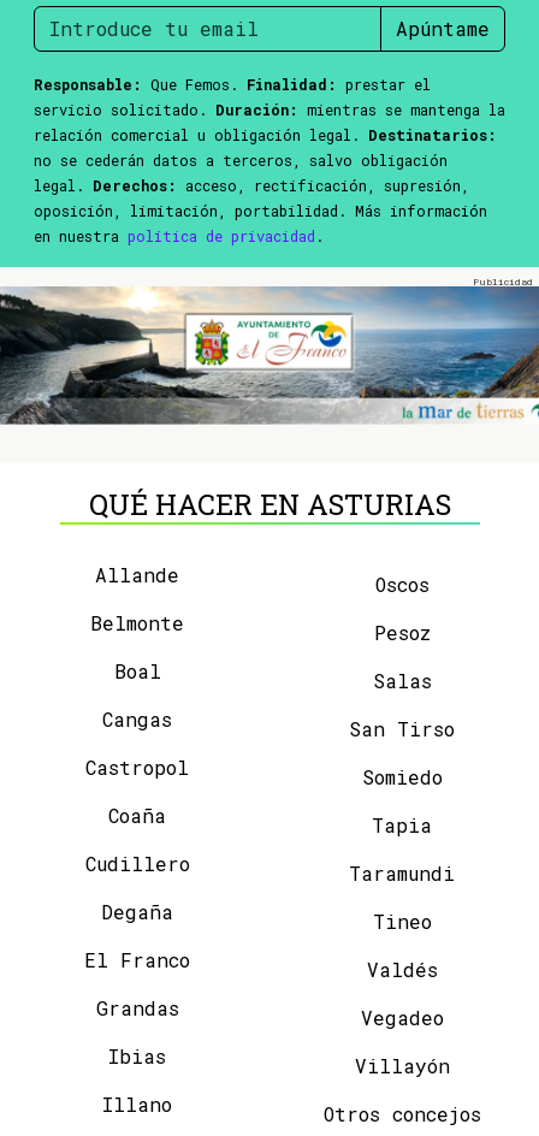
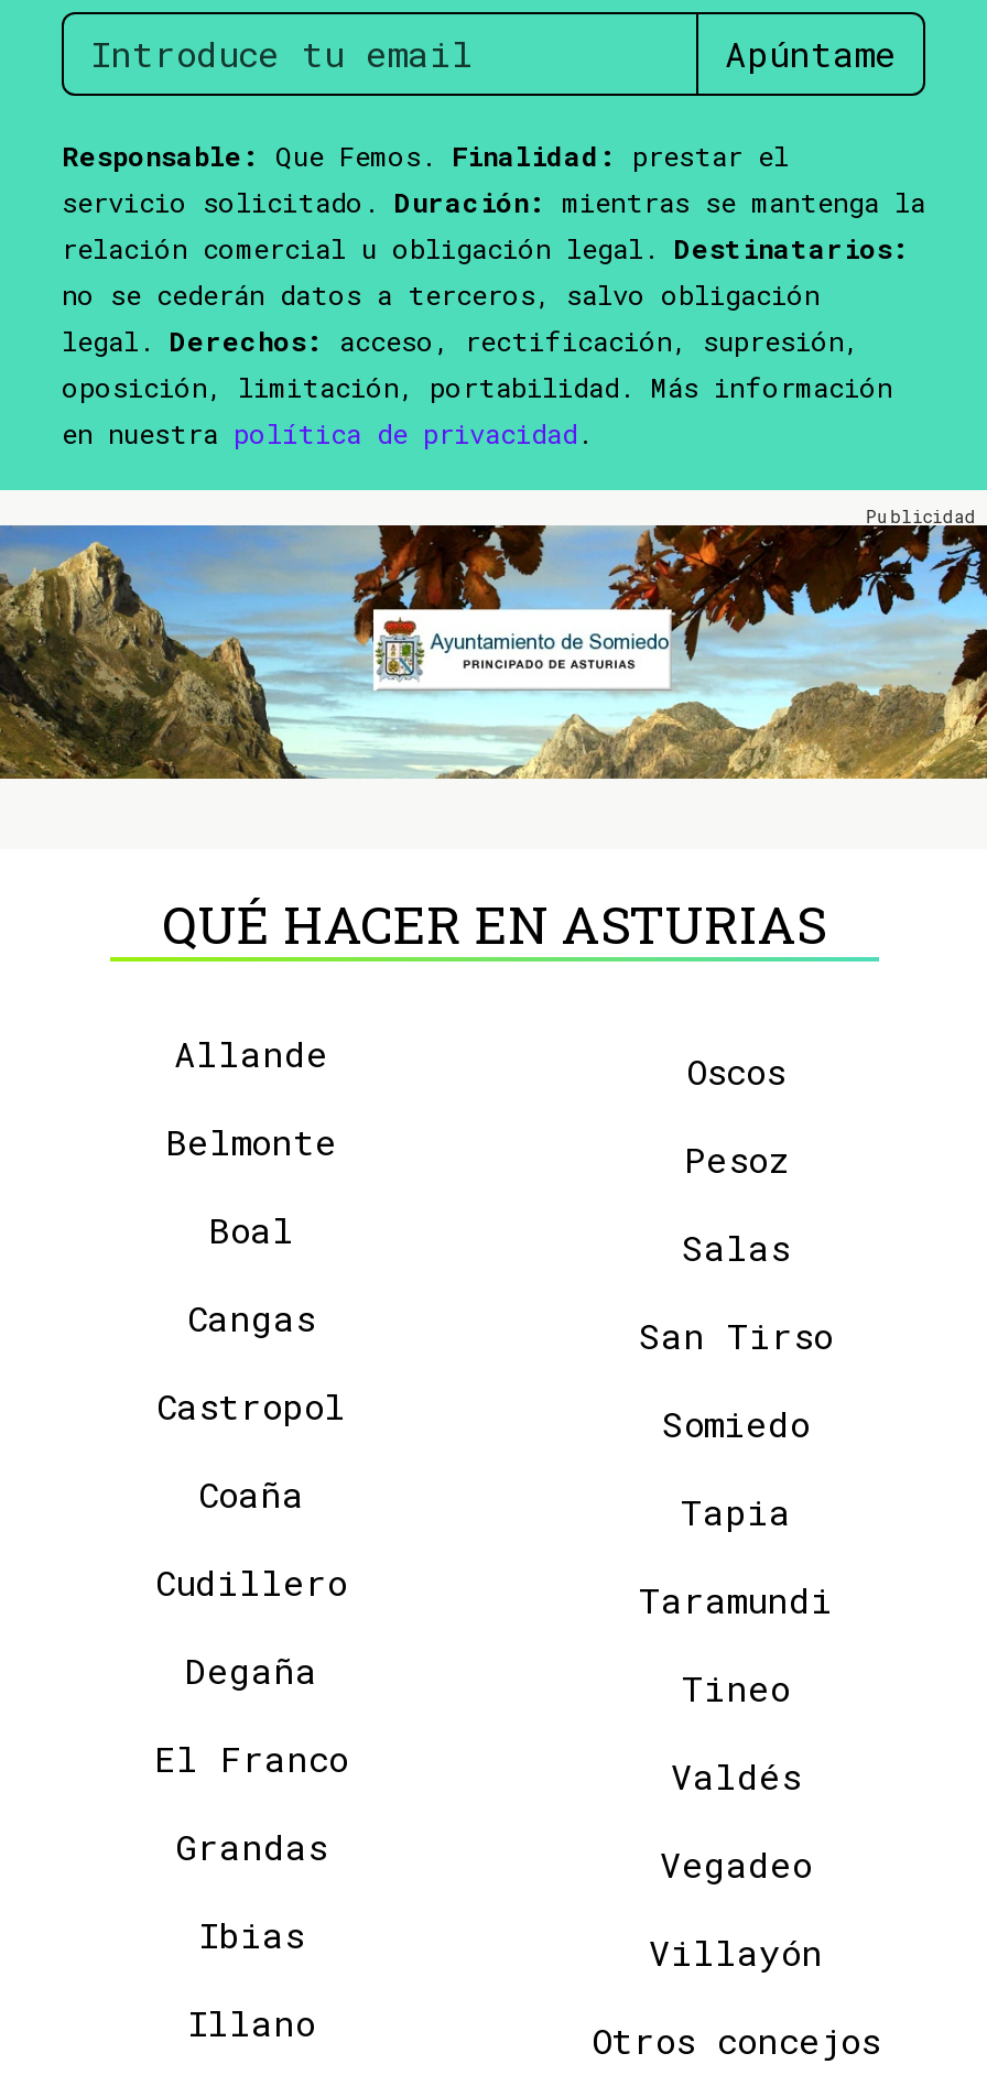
[4,285,535,426] [image] -> [7,523,980,781] [image]

